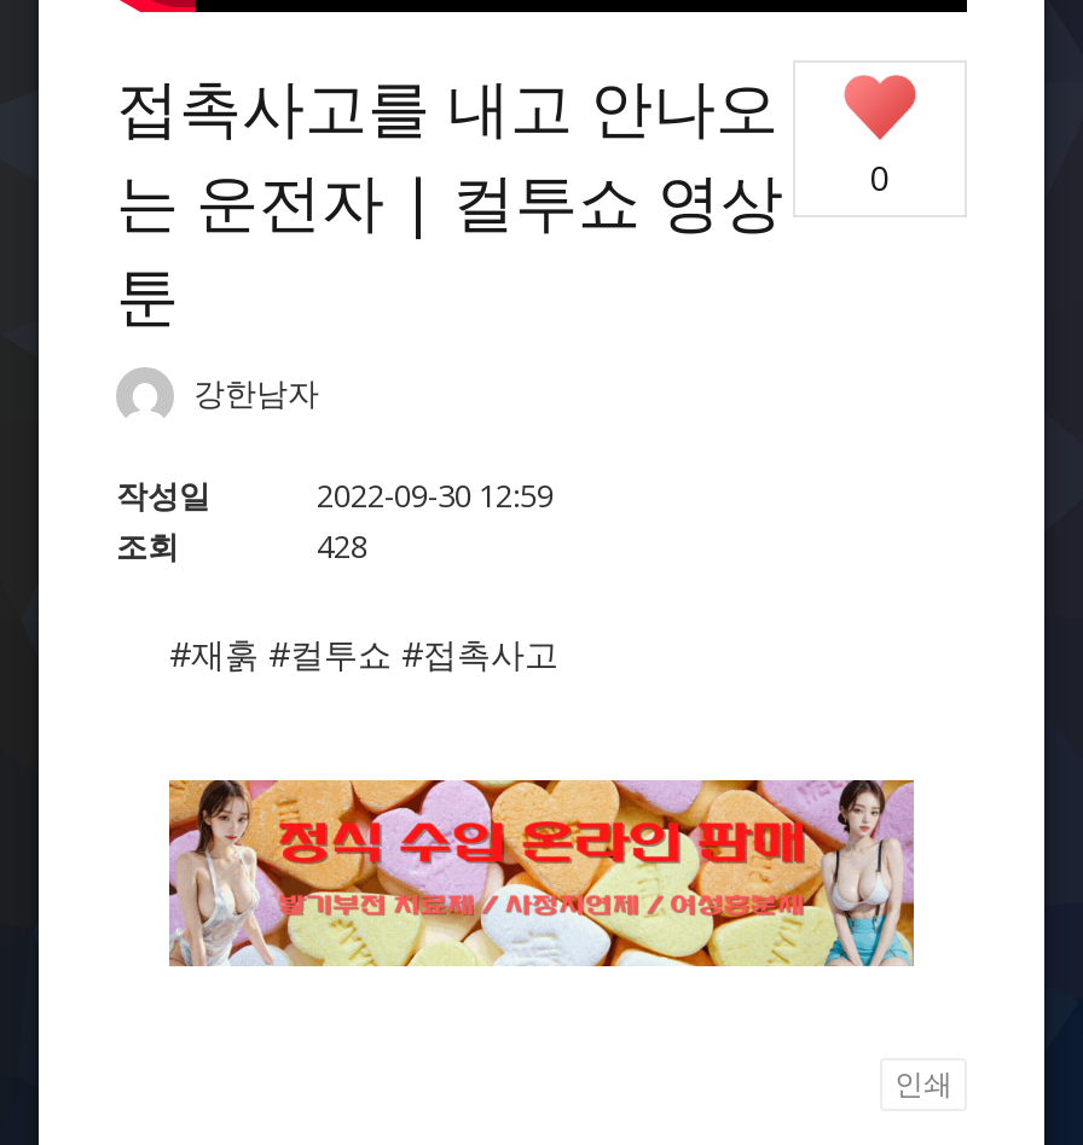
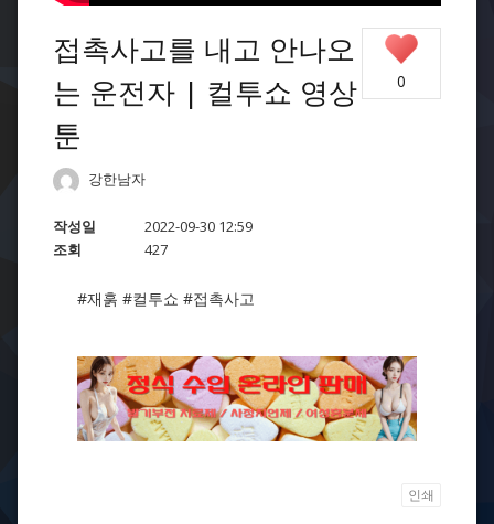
[309,524,367,568] 428 -> [141,239,168,259] 427

